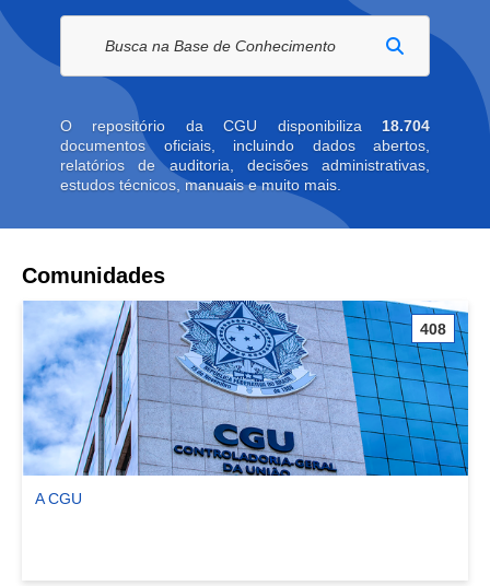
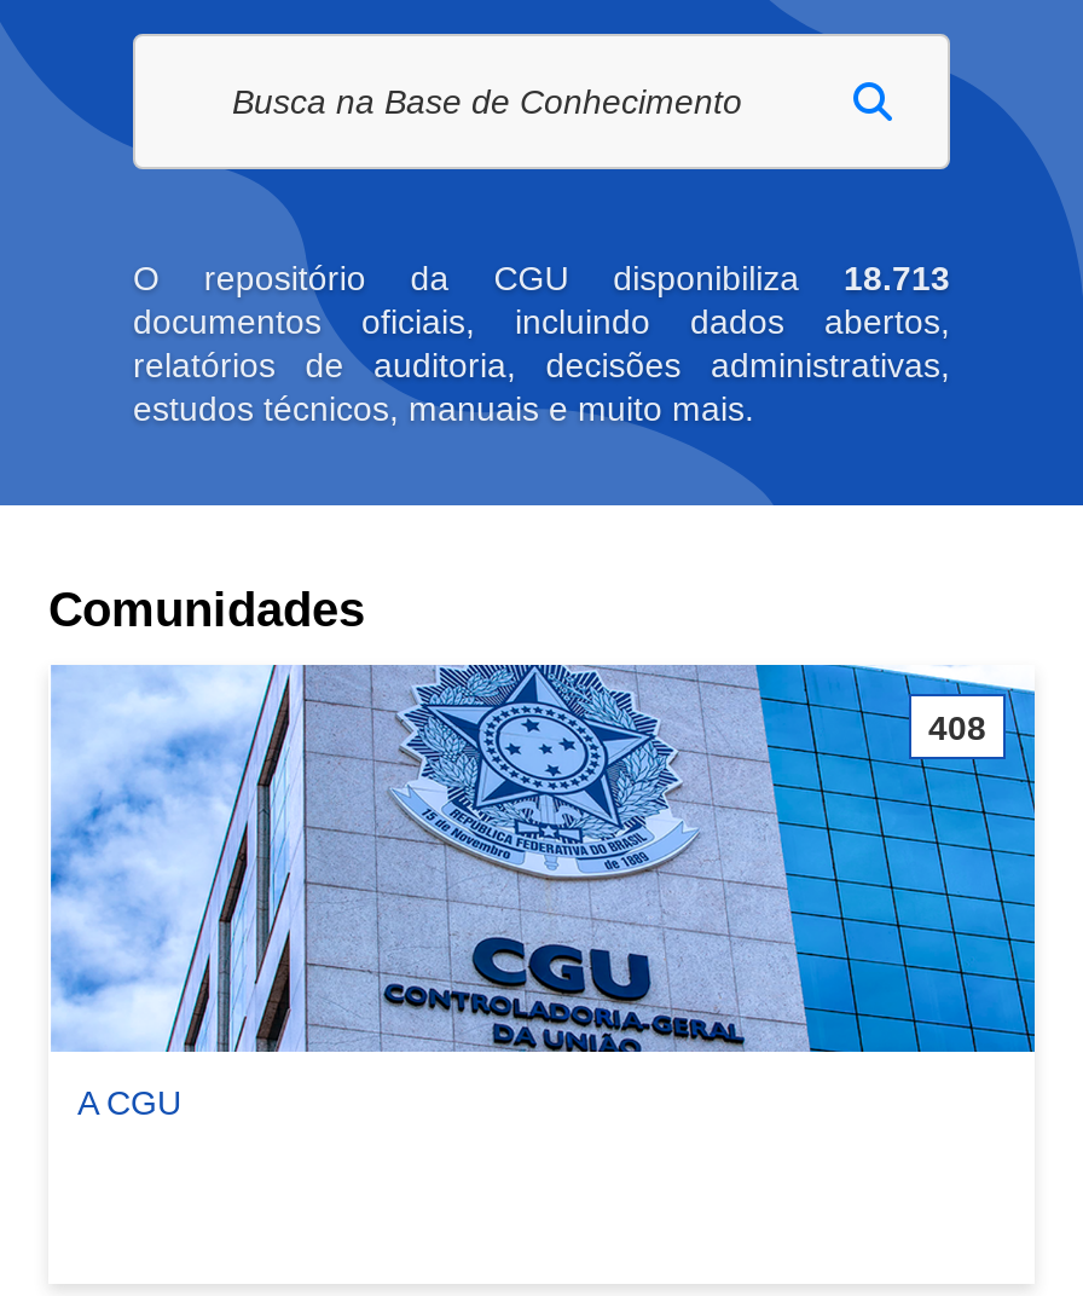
[60,117,430,134] O repositório da CGU disponibiliza 18.704 -> [133,259,950,297] O repositório da CGU disponibiliza 18.713

